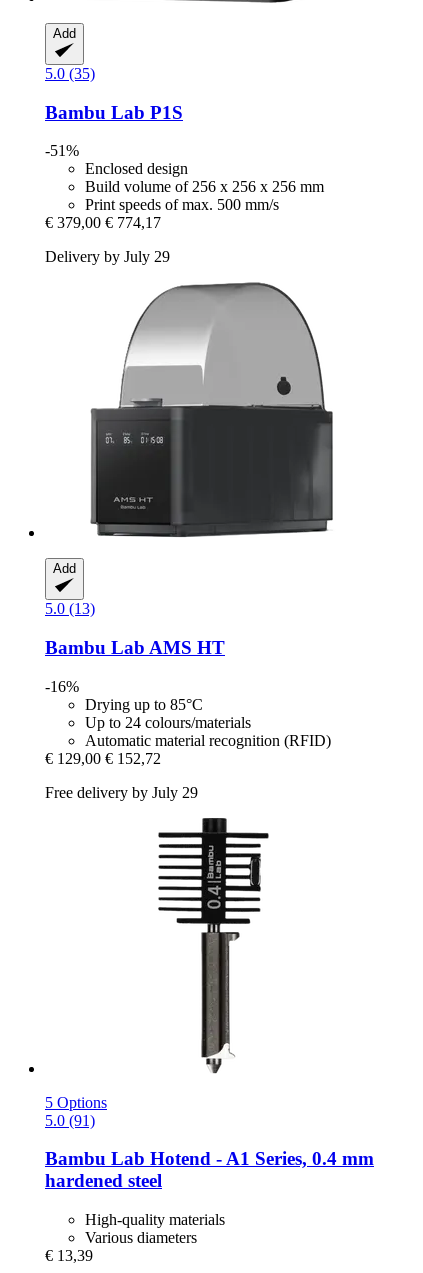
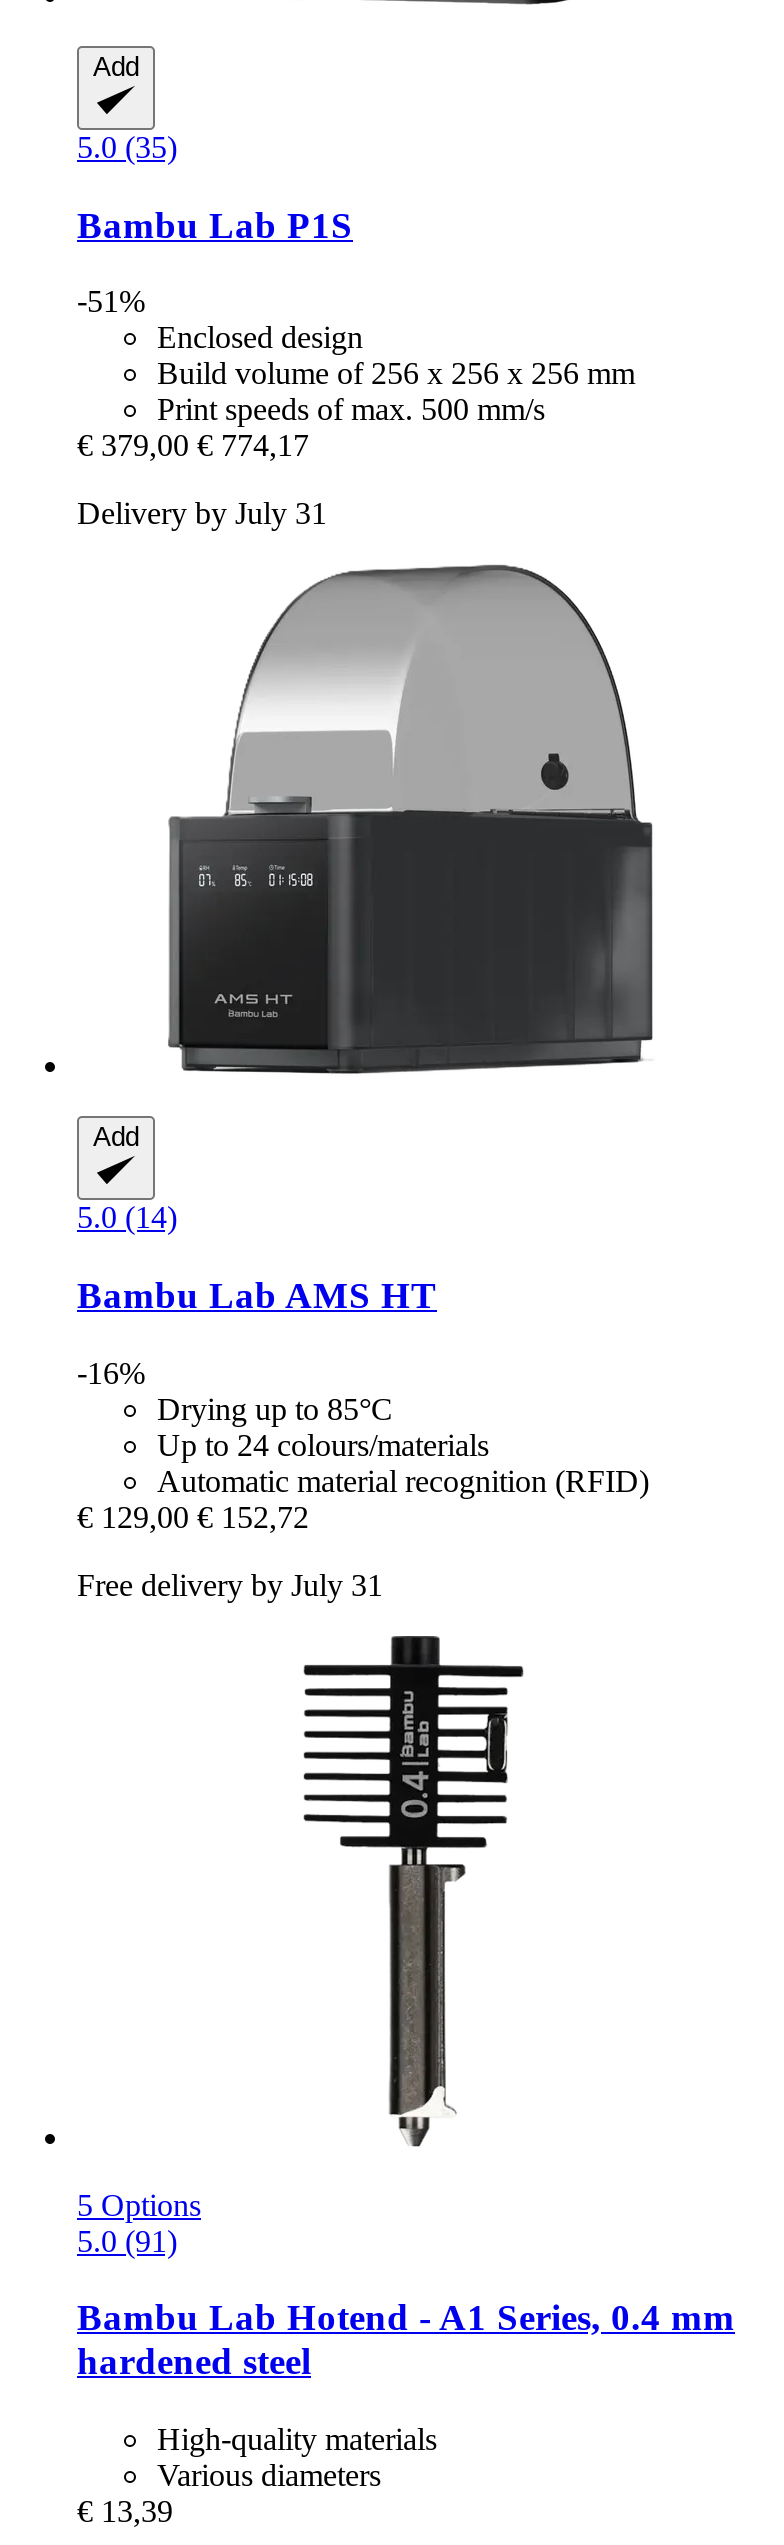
[45,248,170,265] Delivery by July 29 -> [77,497,327,531] Delivery by July 31
[45,600,95,617] 5.0 (13) -> [77,1201,177,1235] 5.0 (14)
[45,784,198,801] Free delivery by July 29 -> [77,1567,383,1601] Free delivery by July 31

